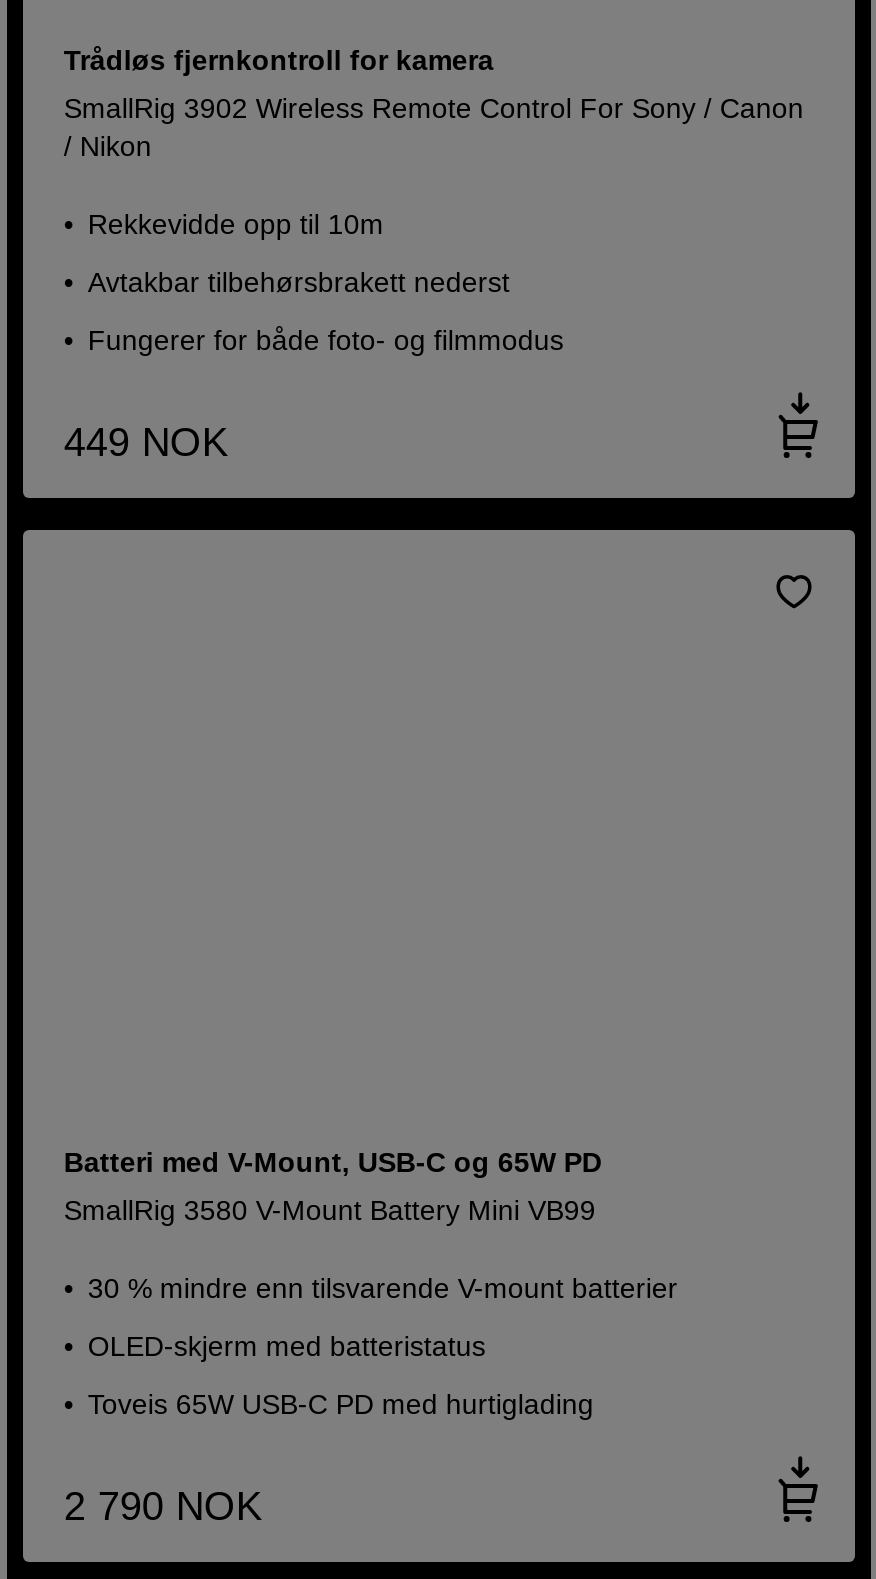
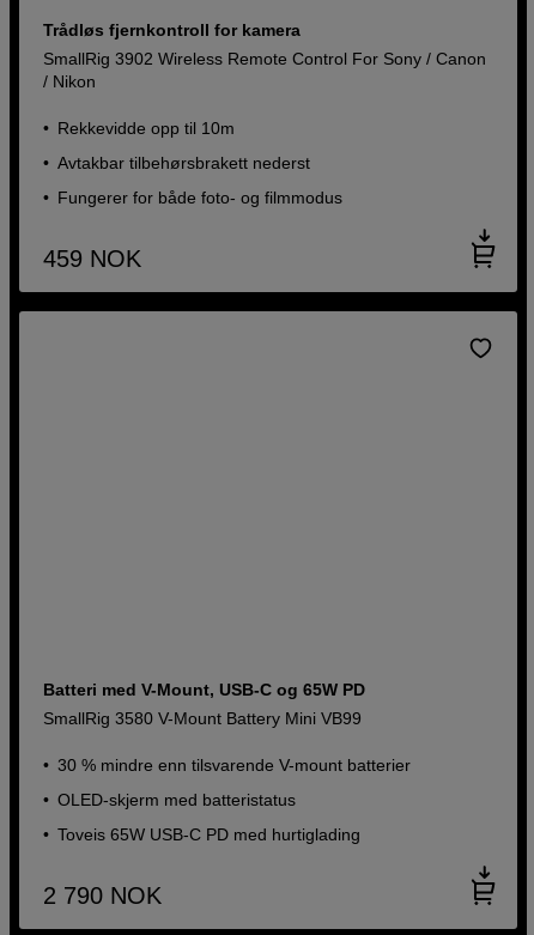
[64,420,228,464] 449 NOK -> [43,245,142,272] 459 NOK

